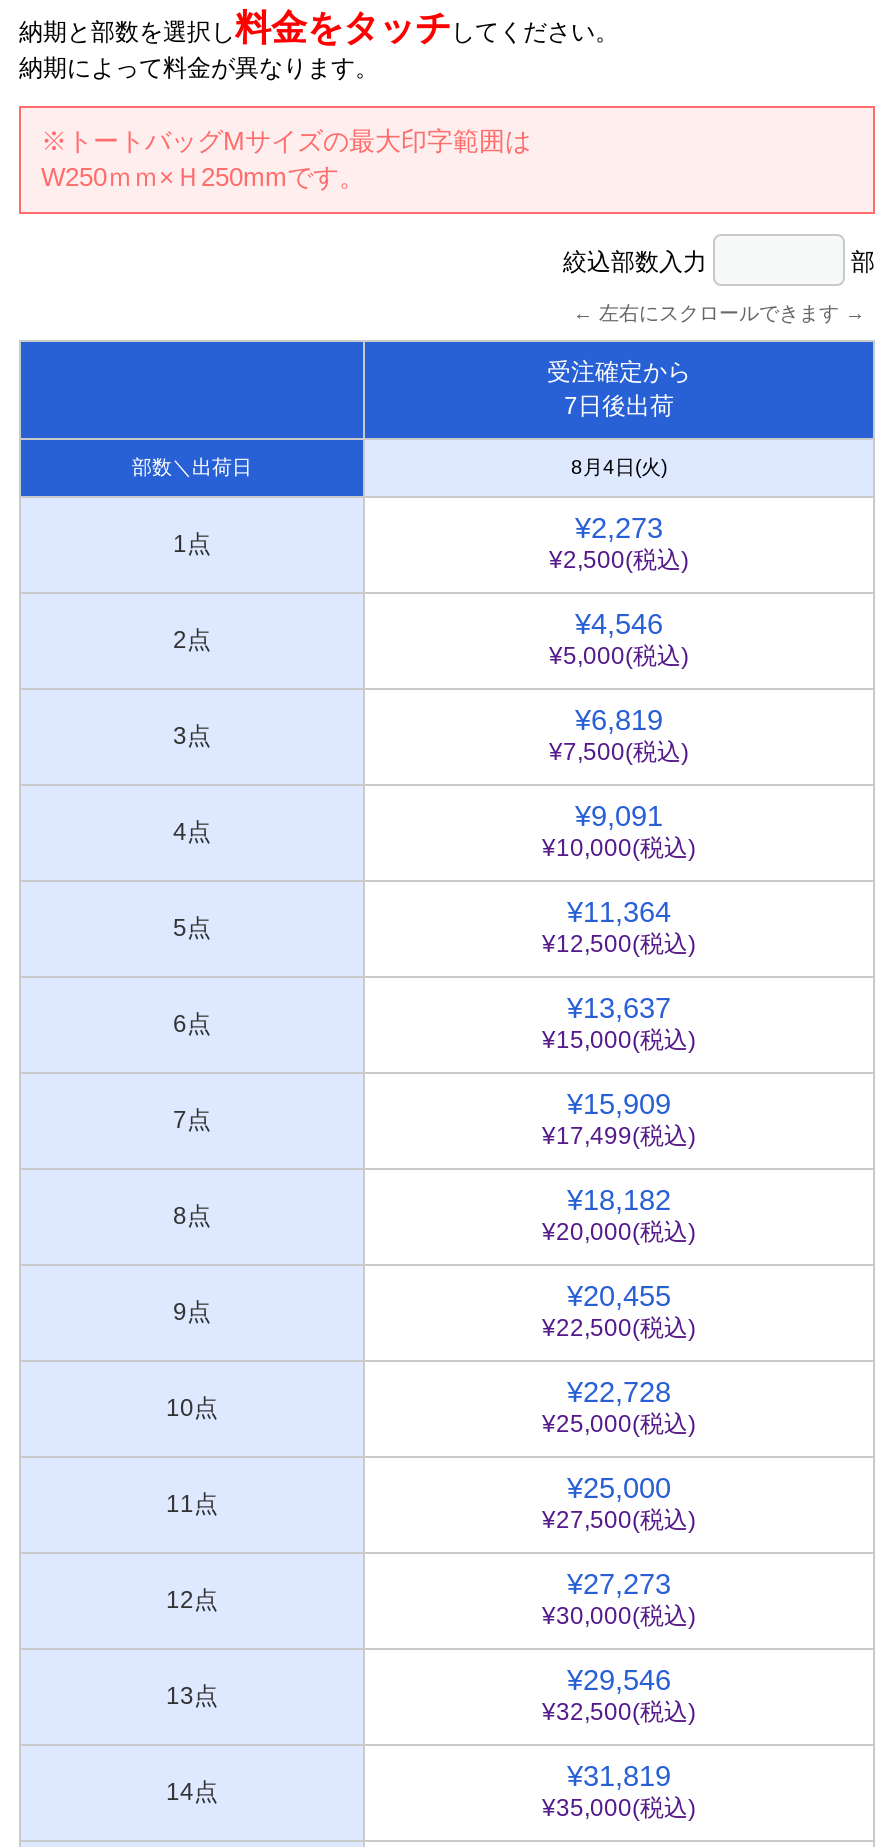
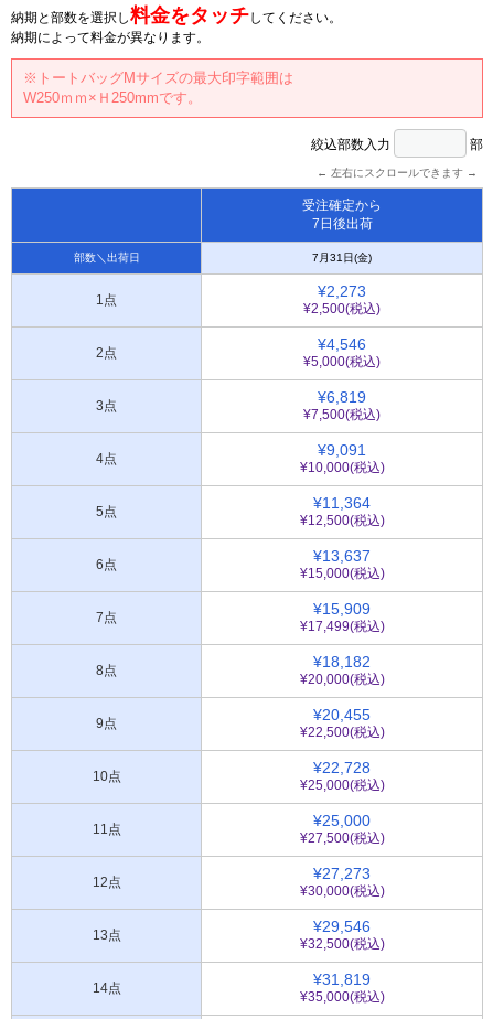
[571,456,667,478] 8月4日(火) -> [312,251,372,264] 7月31日(金)

